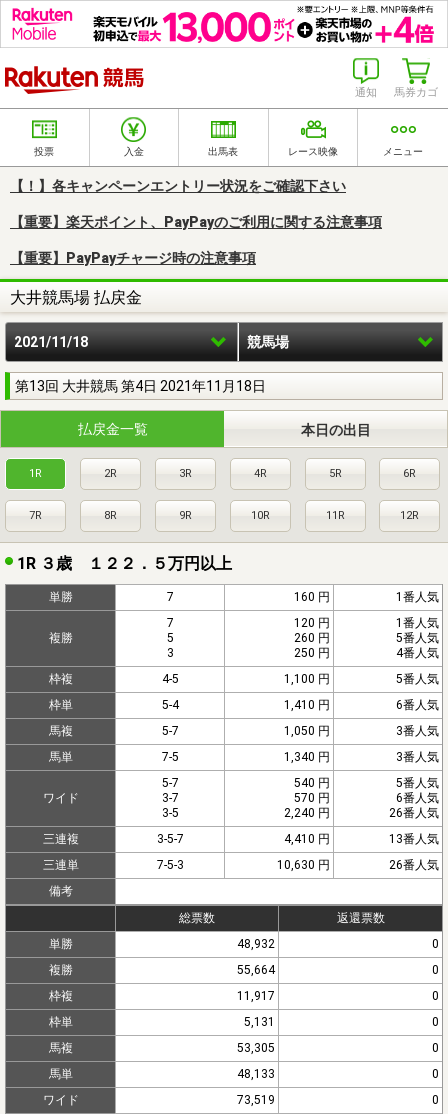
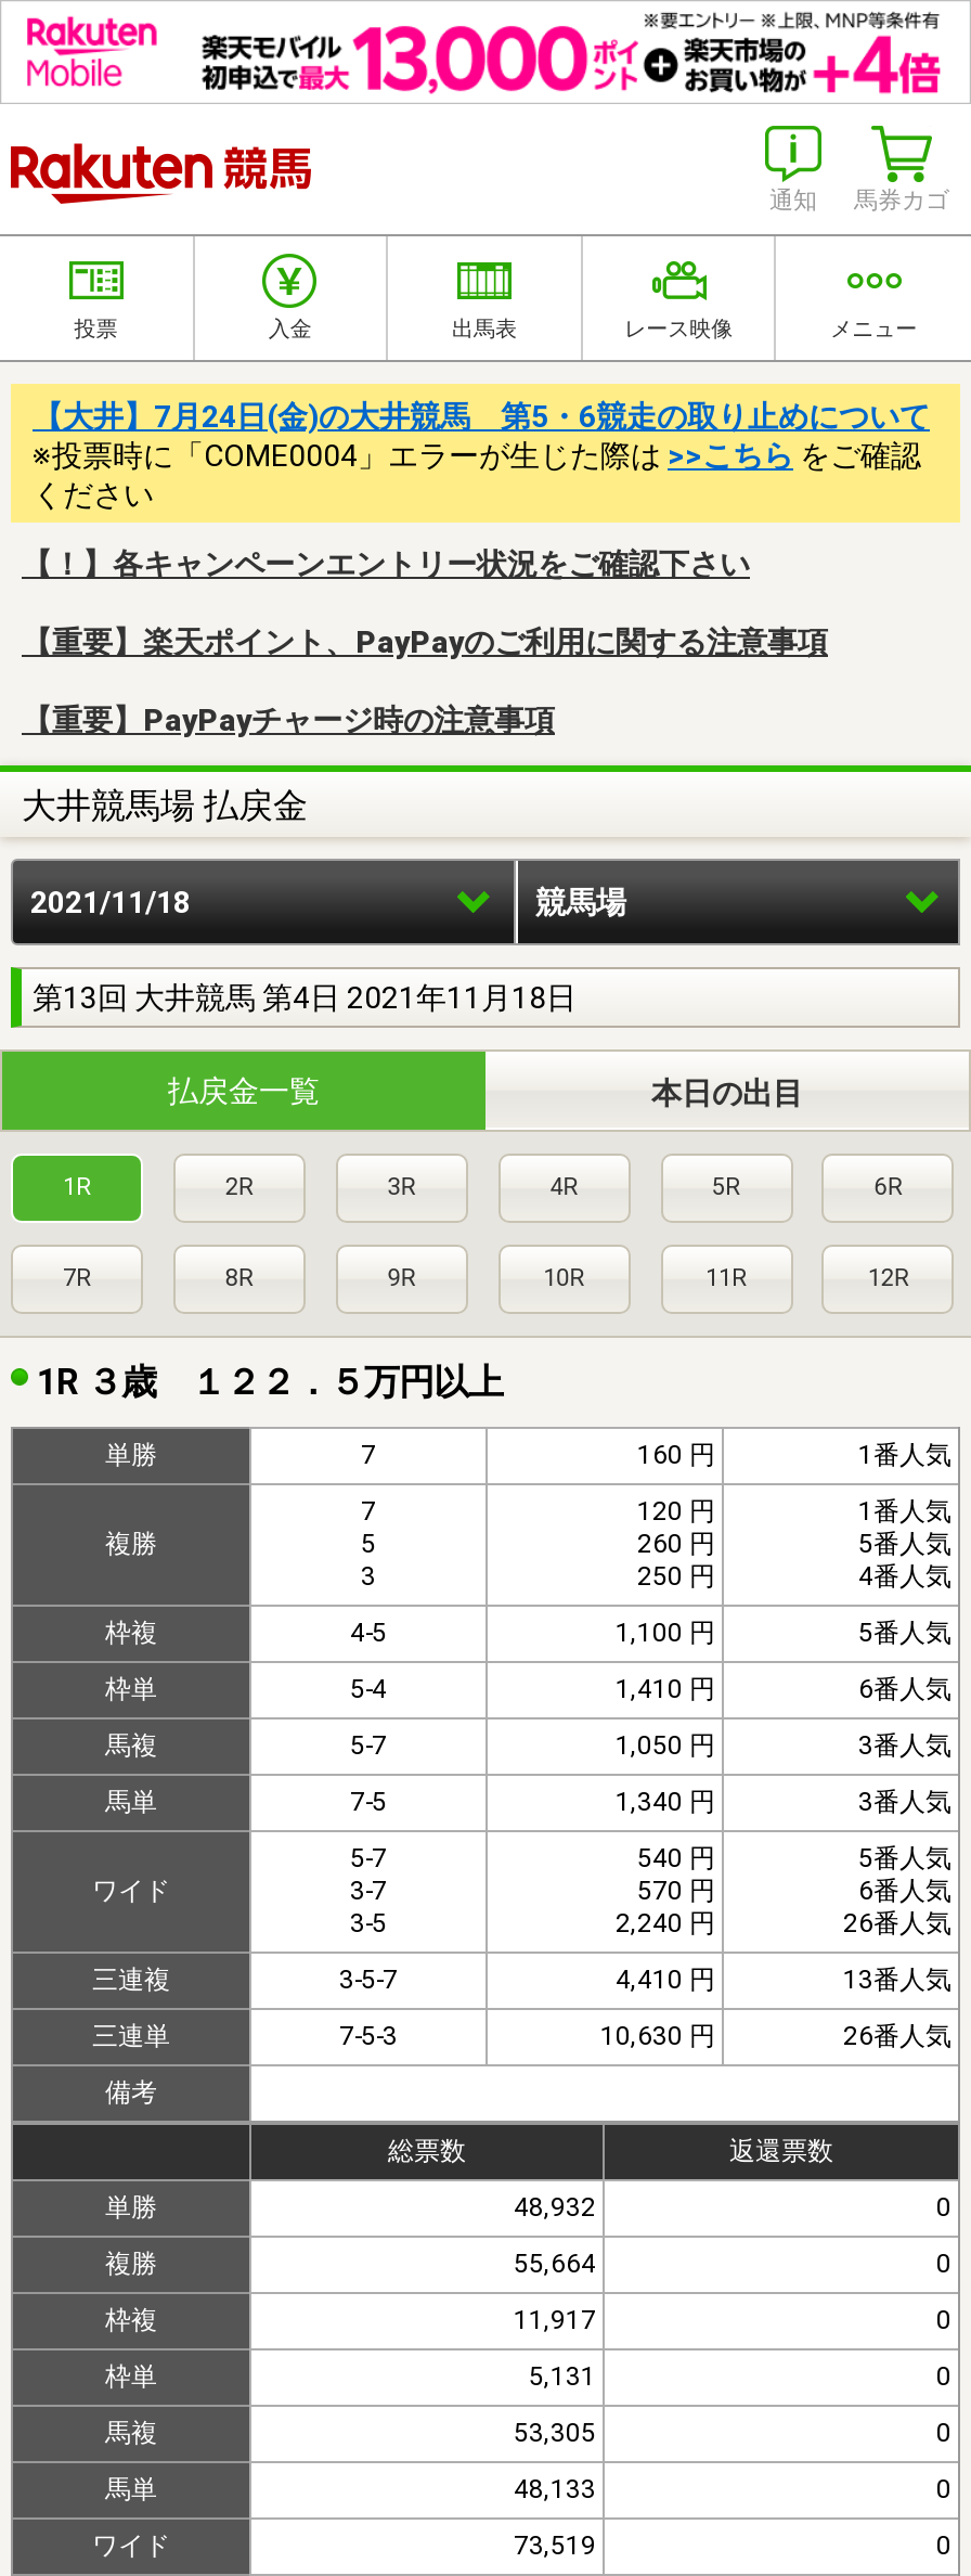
none -> [33,399,930,511] 【大井】7月24日(金)の大井競馬 第5・6競走の取り止めについて | ※投票時に「COME0004」エラーが生じた際は>>こちらをご確認 | ください

